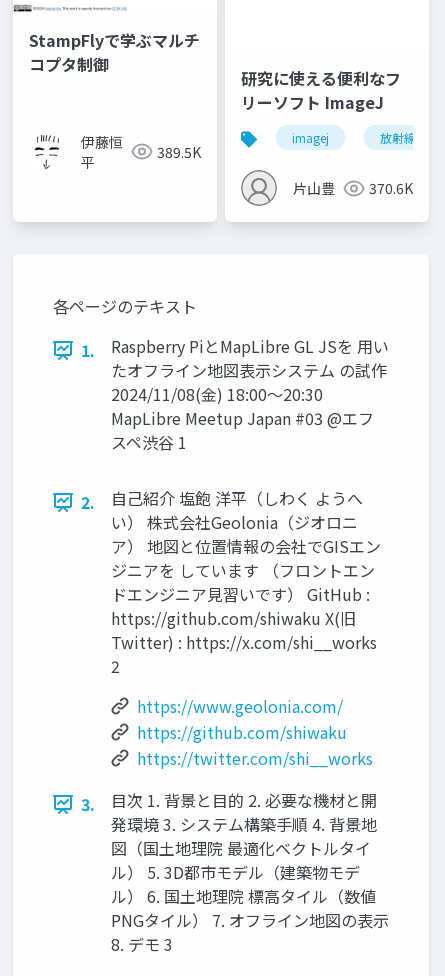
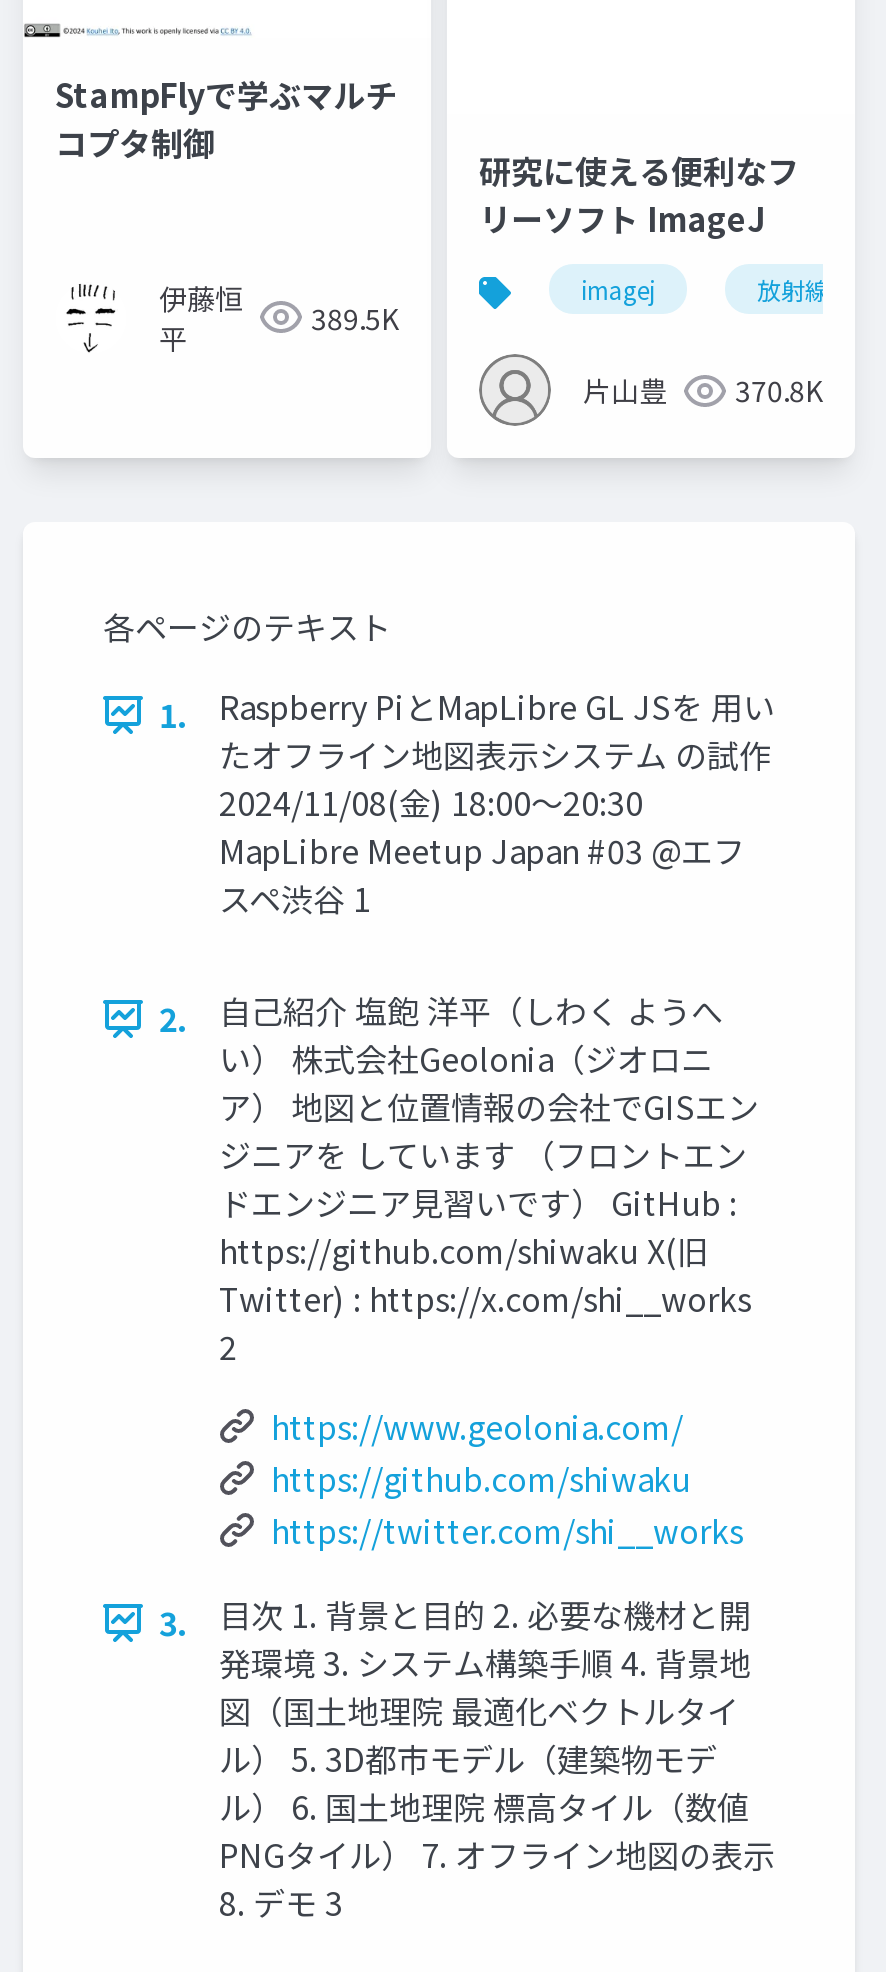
[293,178,413,198] 片山豊 370.6K -> [583,370,823,410] 片山豊 370.8K

